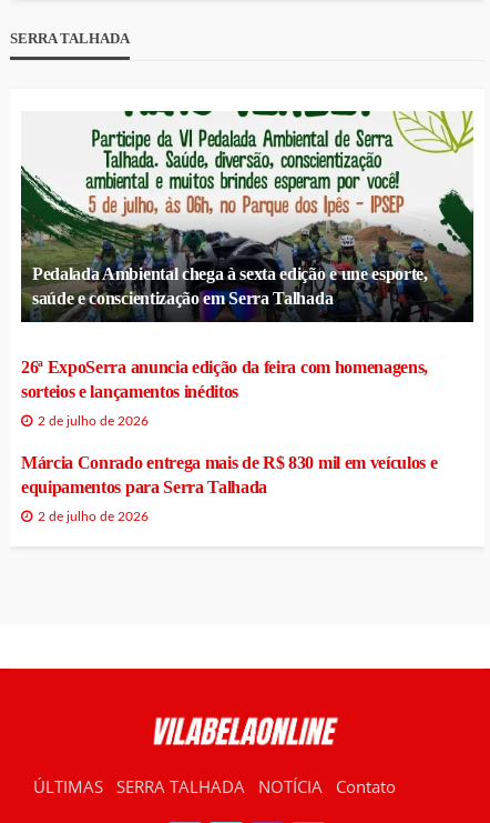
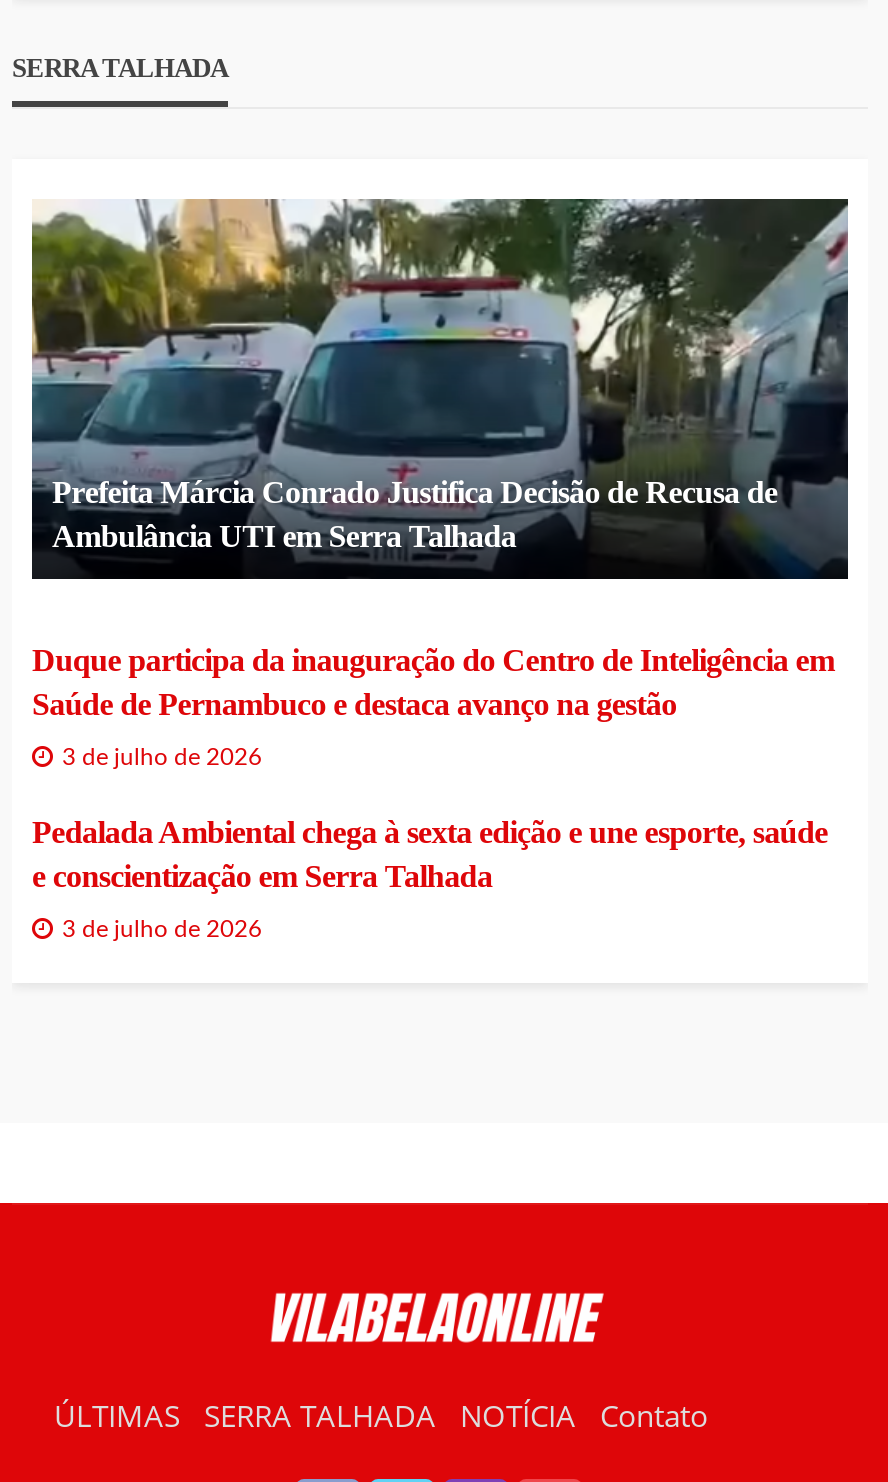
[20,110,473,323] [image] | Pedalada Ambiental chega à sexta edição e une esporte, | saúde e conscientização em Serra Talhada -> [30,196,850,582] [image] | Prefeita Márcia Conrado Justifica Decisão de Recusa de | Ambulância UTI em Serra Talhada
[21,357,428,401] 26ª ExpoSerra anuncia edição da feira com homenagens, | sorteios e lançamentos inéditos -> [32,644,834,722] Duque participa da inauguração do Centro de Inteligência em | Saúde de Pernambuco e destaca avanço na gestão
[38,414,149,427] 2 de julho de 2026 -> [62,746,262,770] 3 de julho de 2026
[21,453,437,496] Márcia Conrado entrega mais de R$ 830 mil em veículos e | equipamentos para Serra Talhada -> [32,816,828,894] Pedalada Ambiental chega à sexta edição e une esporte, saúde | e conscientização em Serra Talhada
[38,510,149,523] 2 de julho de 2026 -> [62,918,262,942] 3 de julho de 2026

